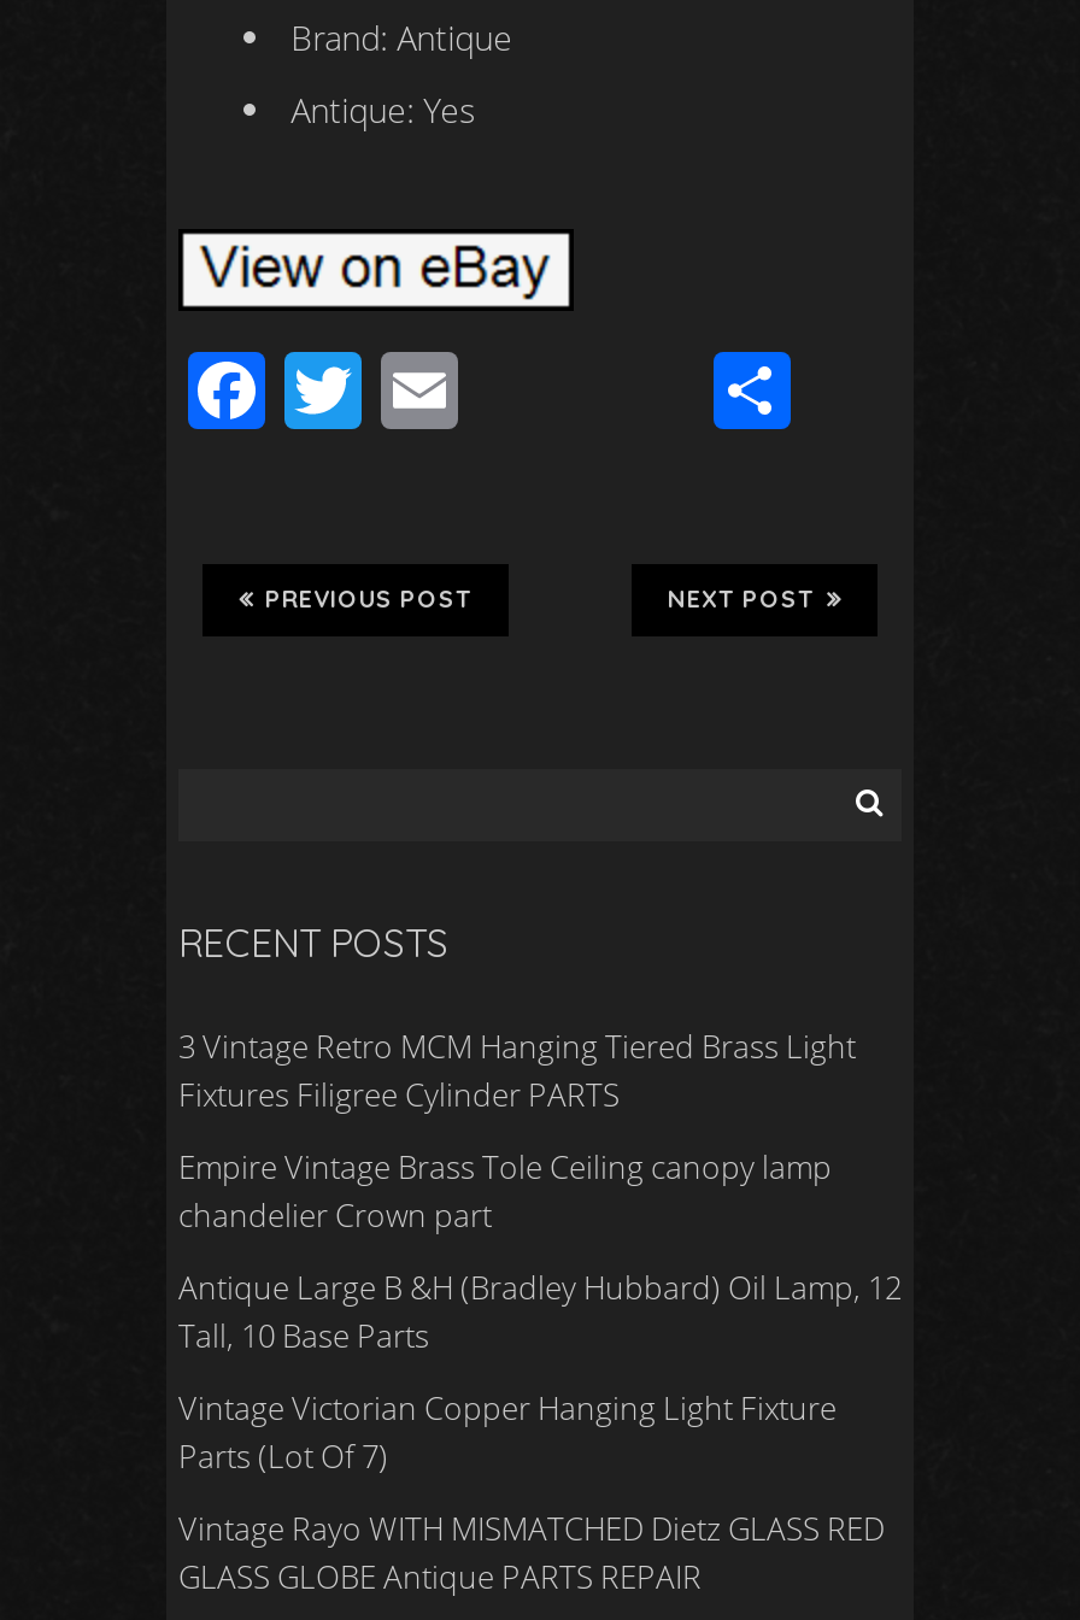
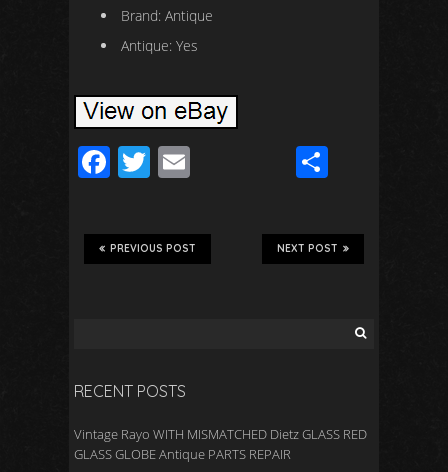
[178,1025,902,1478] 3 Vintage Retro MCM Hanging Tiered Brass Light | Fixtures Filigree Cylinder PARTS | Empire Vintage Brass Tole Ceiling canopy lamp | chandelier Crown part | Antique Large B &H (Bradley Hubbard) Oil Lamp, 12 | Tall, 10 Base Parts | Vintage Victorian Copper Hanging Light Fixture | Parts (Lot Of 7) -> none

